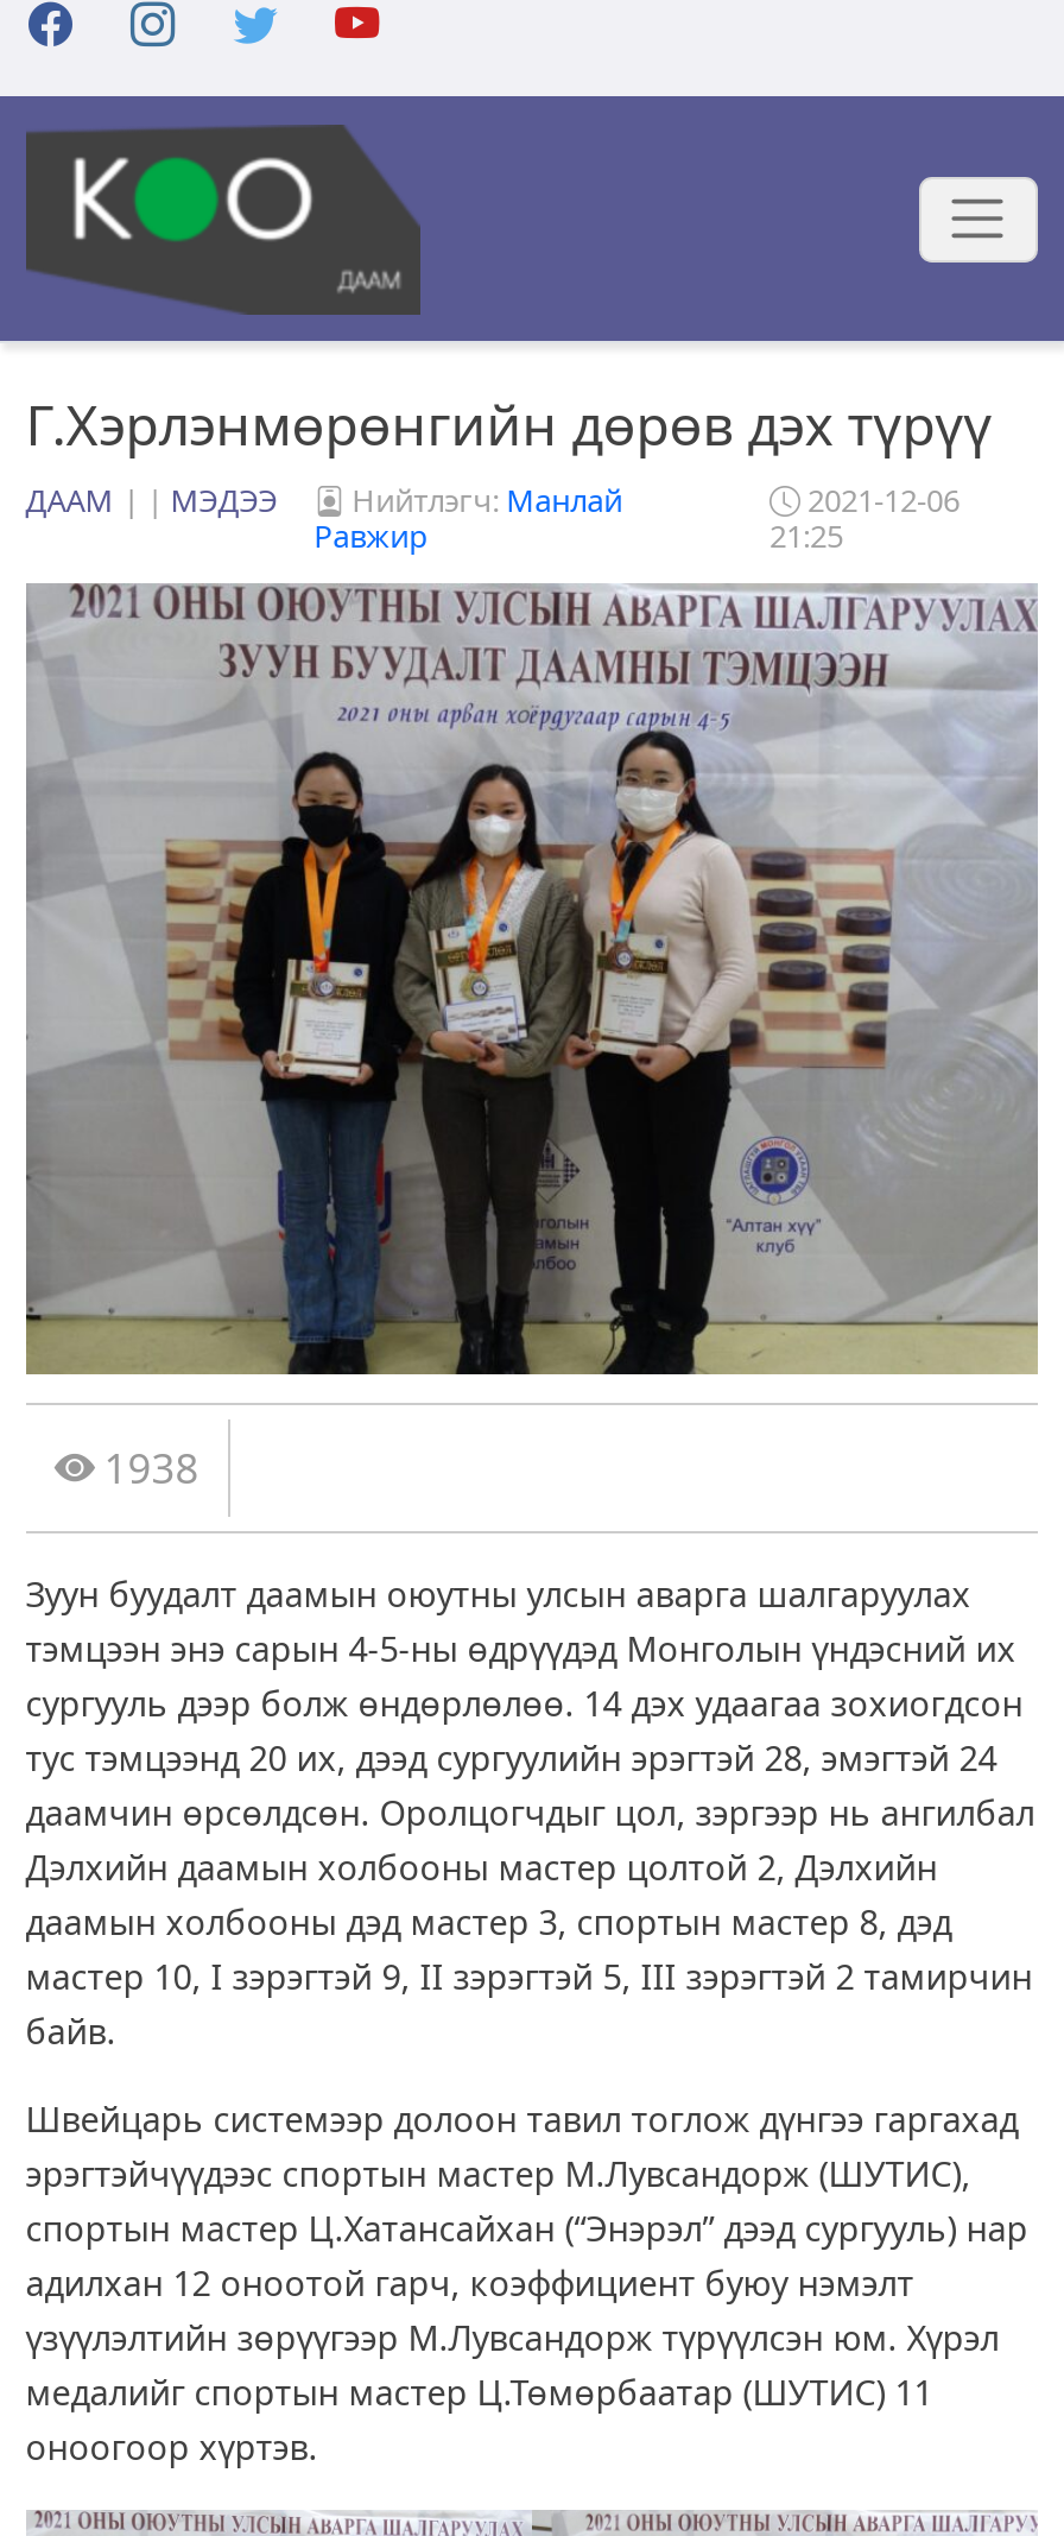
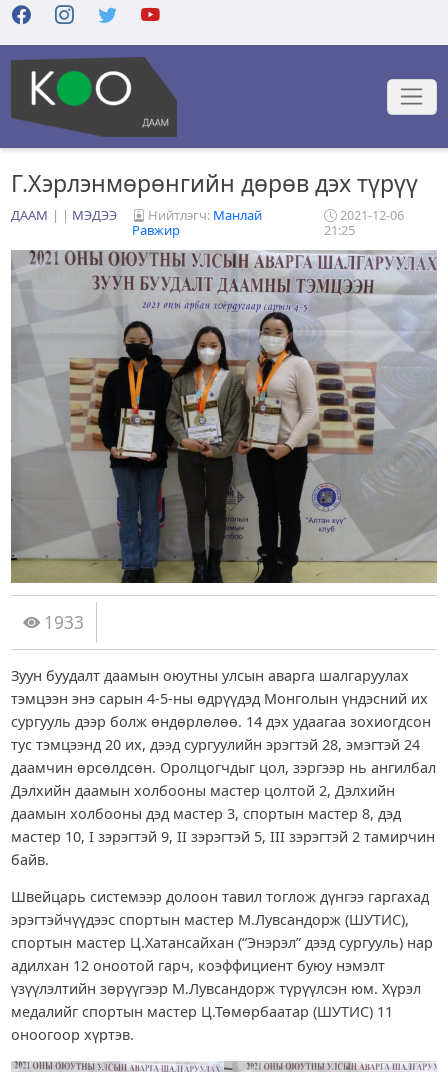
[95,1439,199,1494] 1938 -> [40,610,84,633] 1933

